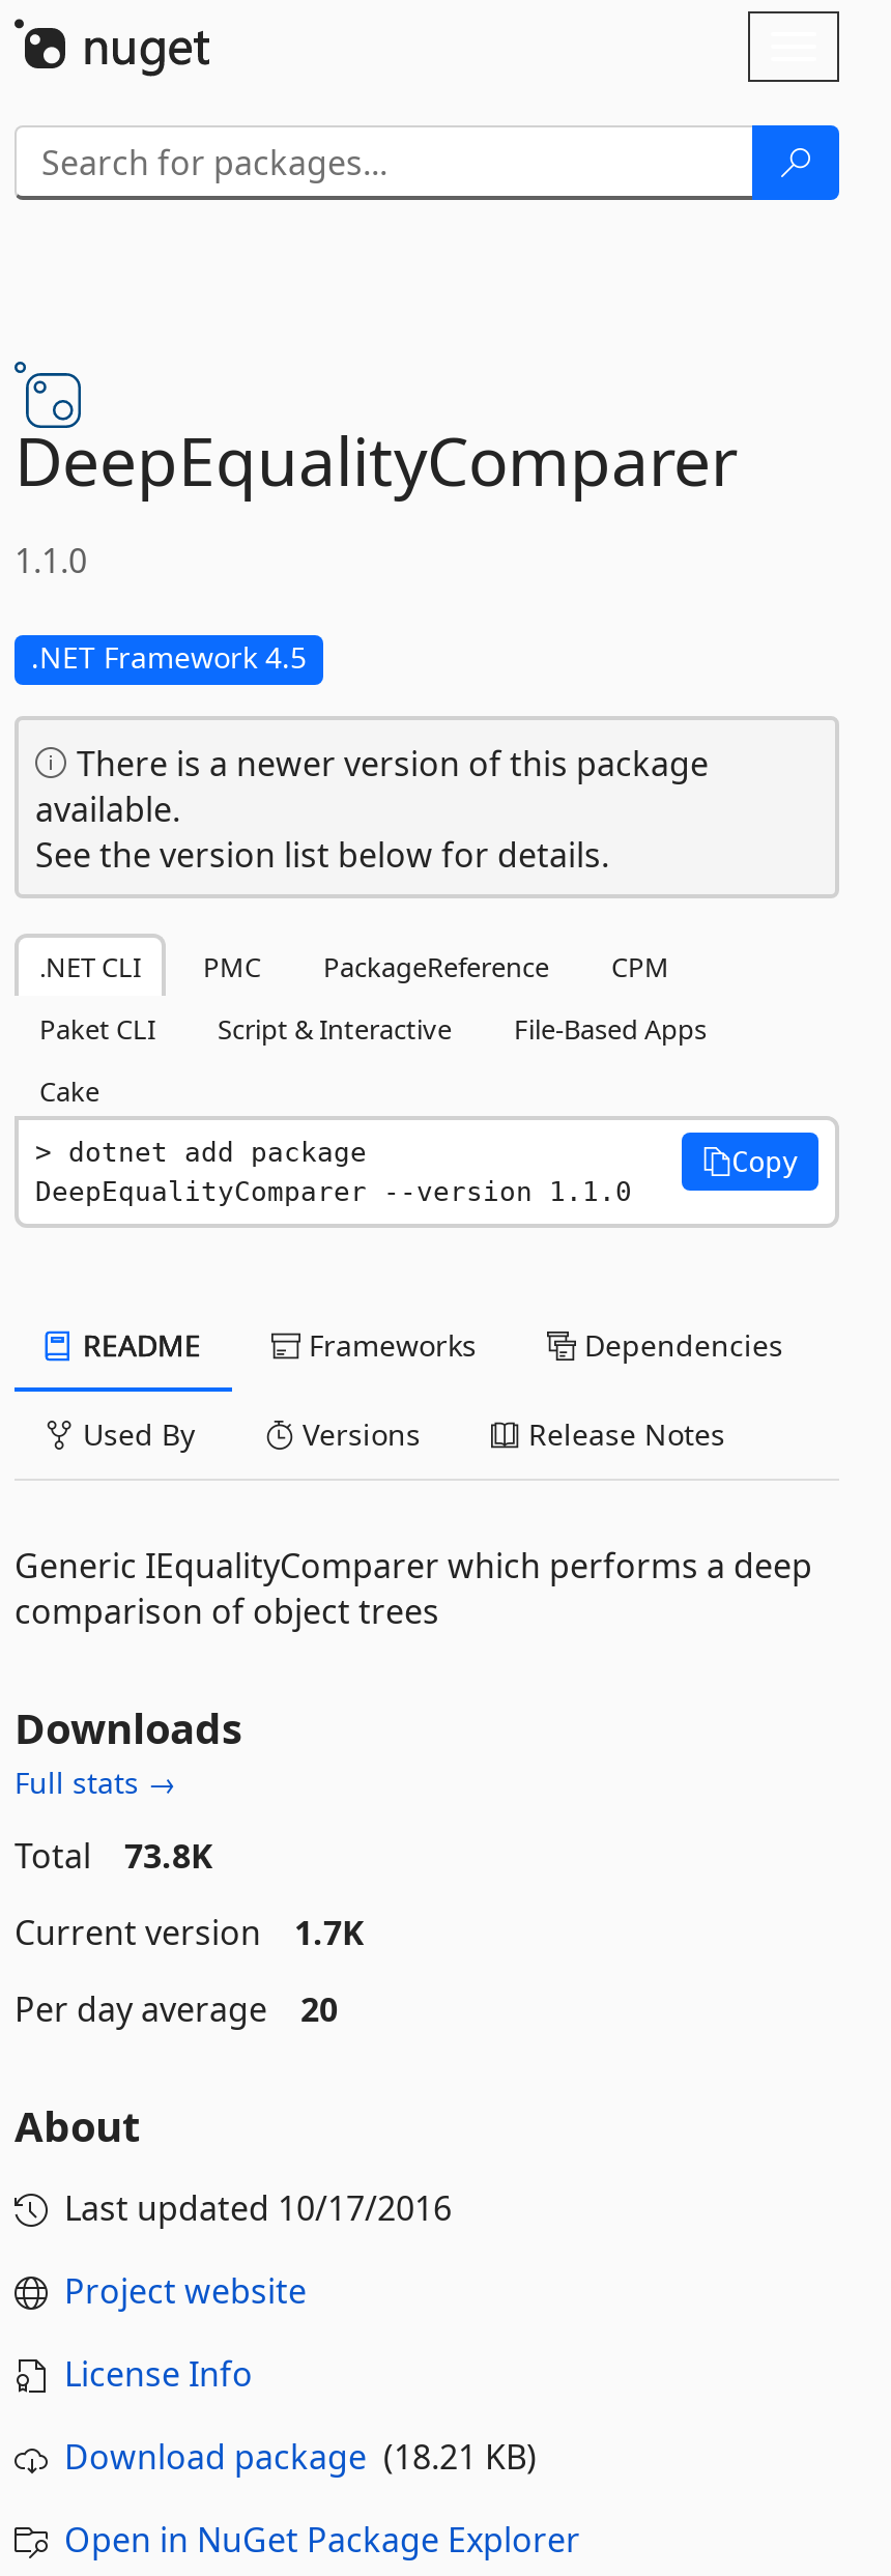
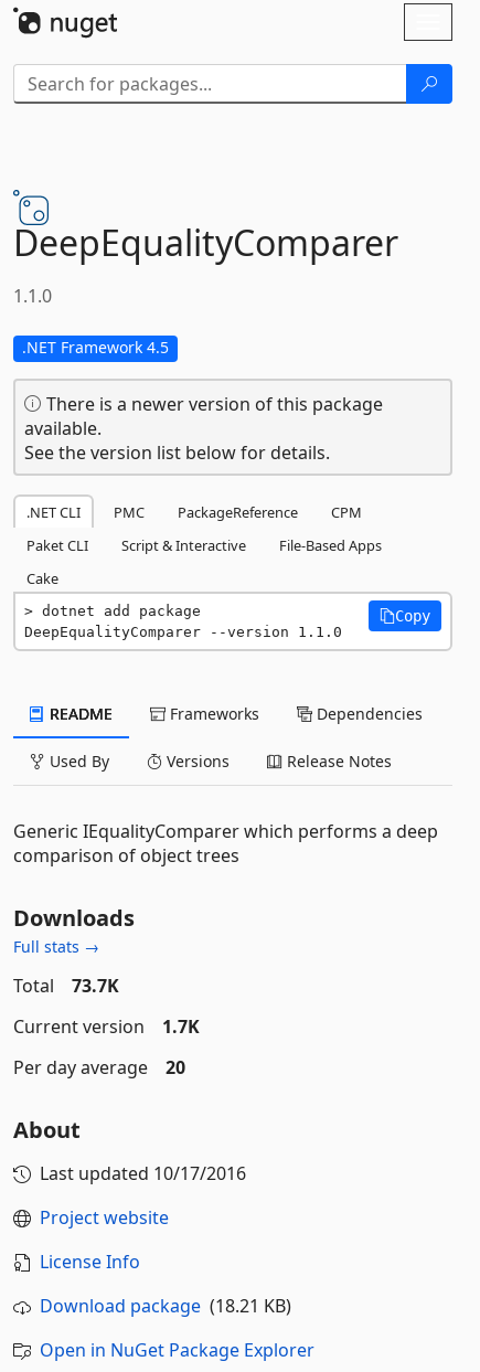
[15,1833,213,1879] Total 73.8K -> [13,974,119,998] Total 73.7K

